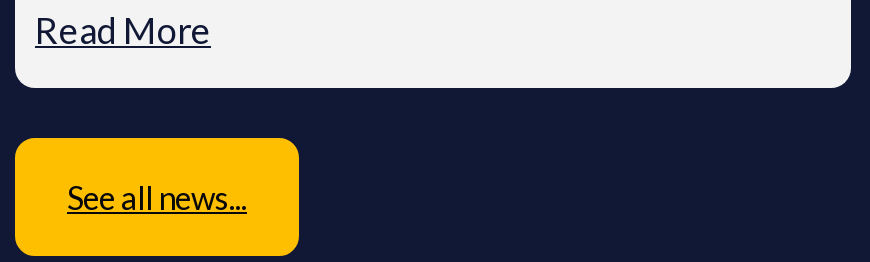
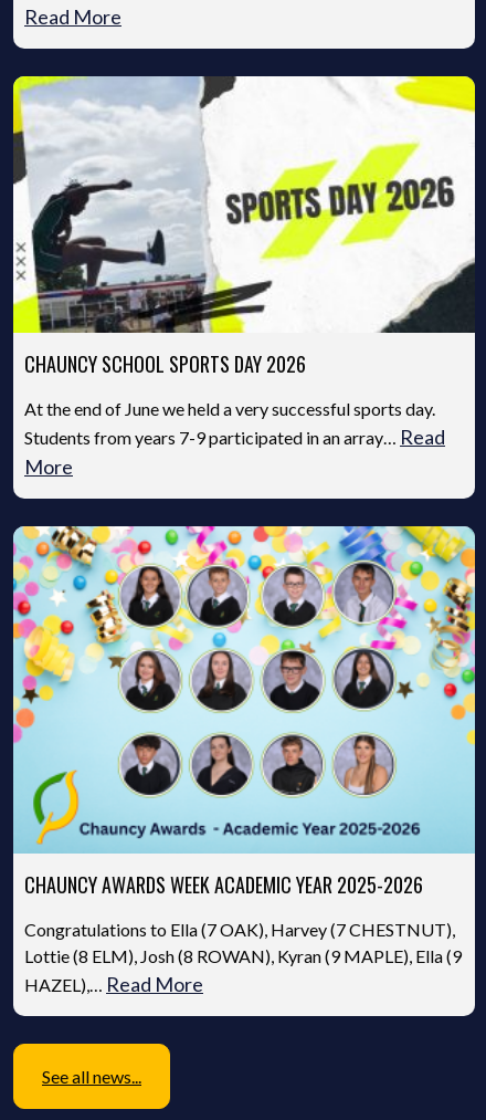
none -> [12,75,476,479] [image] | CHAUNCY SCHOOL SPORTS DAY 2026 | At the end of June we held a very successful sports day. | Students from years 7-9 participated in an array… Read | More
none -> [12,525,476,996] [image] | CHAUNCY AWARDS WEEK ACADEMIC YEAR 2025-2026 | Congratulations to Ella (7 OAK), Harvey (7 CHESTNUT), | Lottie (8 ELM), Josh (8 ROWAN), Kyran (9 MAPLE), Ella (9 | HAZEL),… Read More

